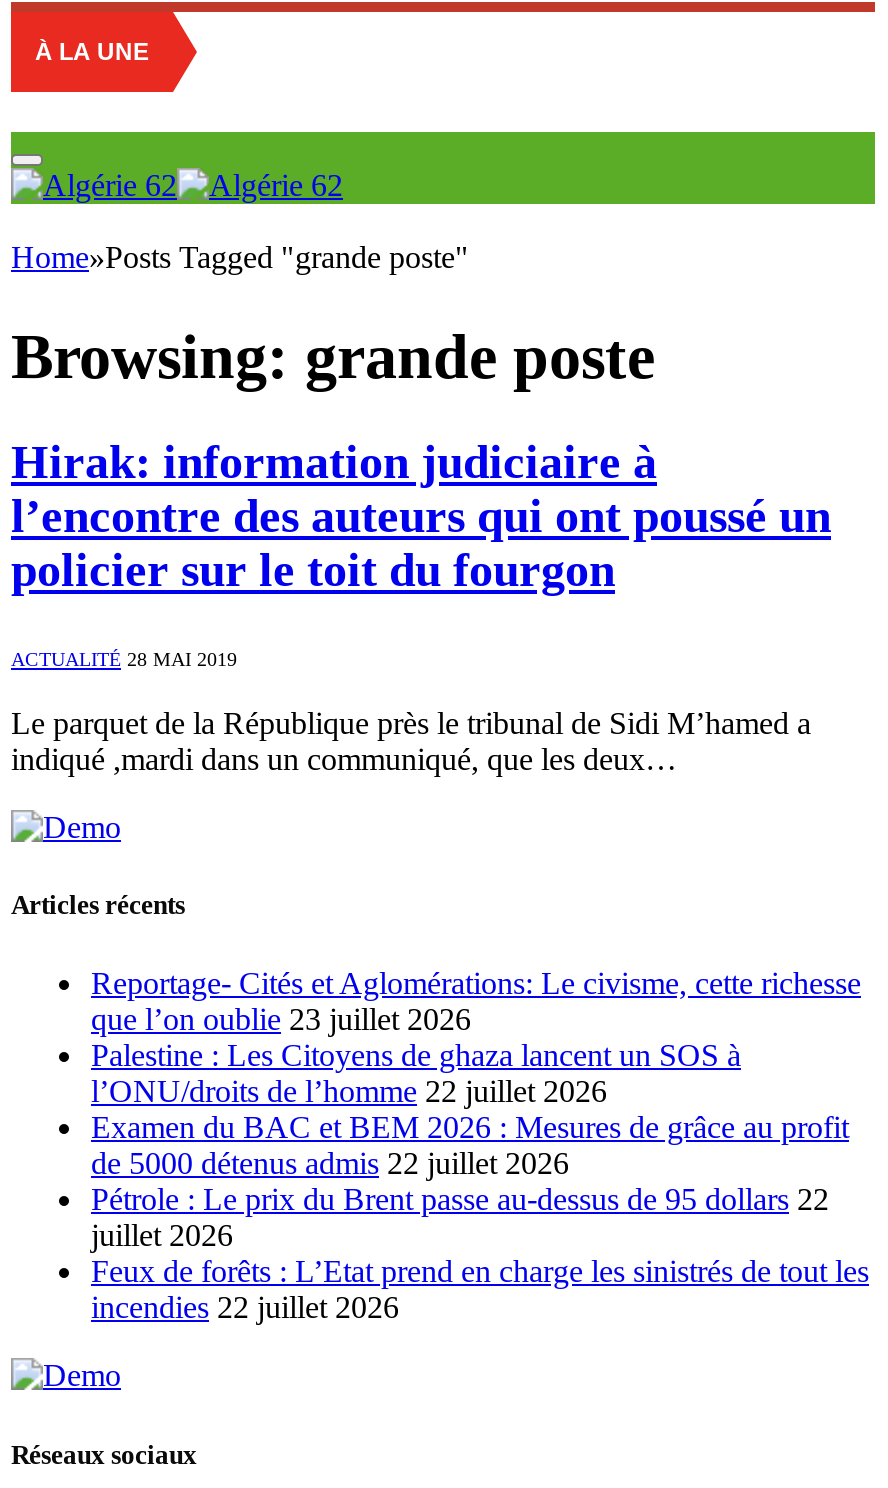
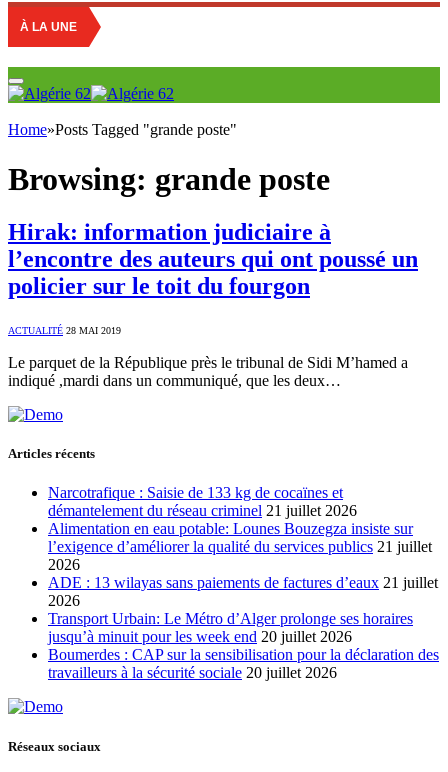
[91,967,869,1325] Reportage- Cités et Aglomérations: Le civisme, cette richesse | que l’on oublie 23 juillet 2026 | Palestine : Les Citoyens de ghaza lancent un SOS à | l’ONU/droits de l’homme 22 juillet 2026 | Examen du BAC et BEM 2026 : Mesures de grâce au profit | de 5000 détenus admis 22 juillet 2026 | Pétrole : Le prix du Brent passe au-dessus de 95 dollars 22 | juillet 2026 | Feux de forêts : L’Etat prend en charge les sinistrés de tout les | incendies 22 juillet 2026 -> [48,484,439,681] Narcotrafique : Saisie de 133 kg de cocaïnes et | démantelement du réseau criminel 21 juillet 2026 | Alimentation en eau potable: Lounes Bouzegza insiste sur | l’exigence d’améliorer la qualité du services publics 21 juillet | 2026 | ADE : 13 wilayas sans paiements de factures d’eaux 21 juillet | 2026 | Transport Urbain: Le Métro d’Alger prolonge ses horaires | jusqu’à minuit pour les week end 20 juillet 2026 | Boumerdes : CAP sur la sensibilisation pour la déclaration des | travailleurs à la sécurité sociale 20 juillet 2026

